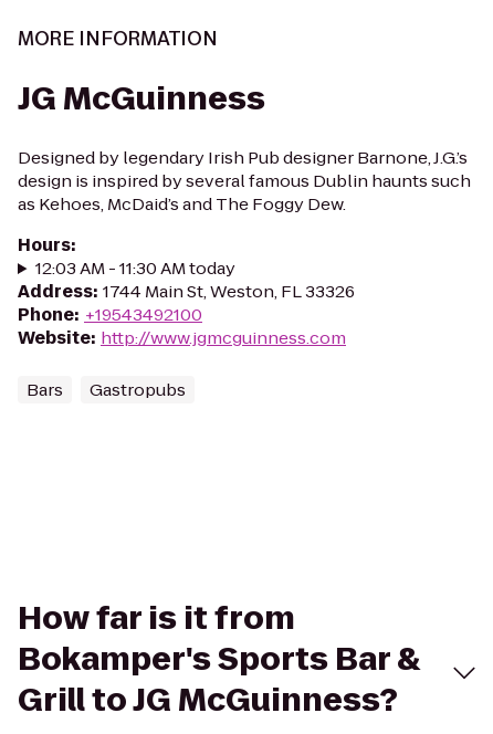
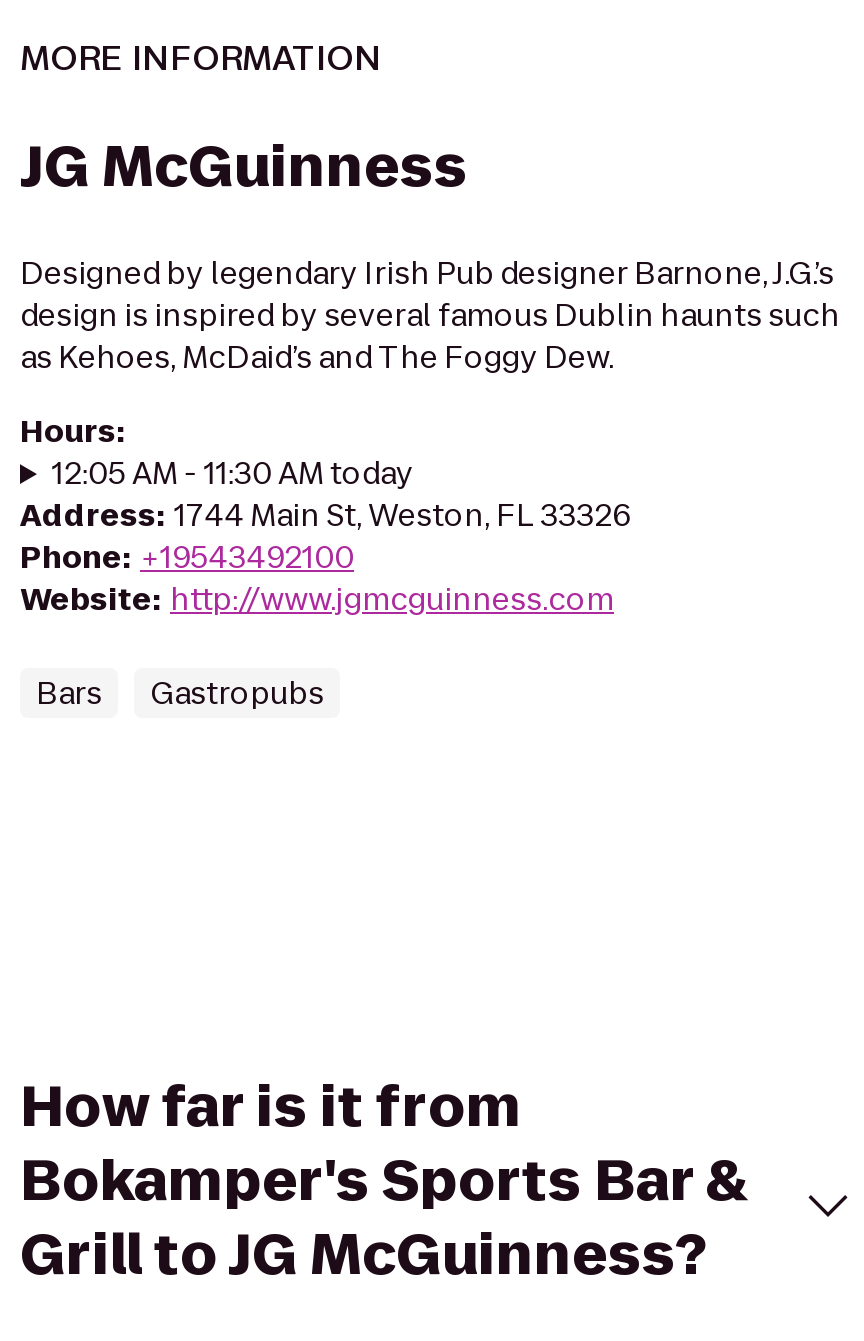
[35,256,235,280] 12:03 AM - 11:30 AM today -> [52,452,414,494] 12:05 AM - 11:30 AM today

